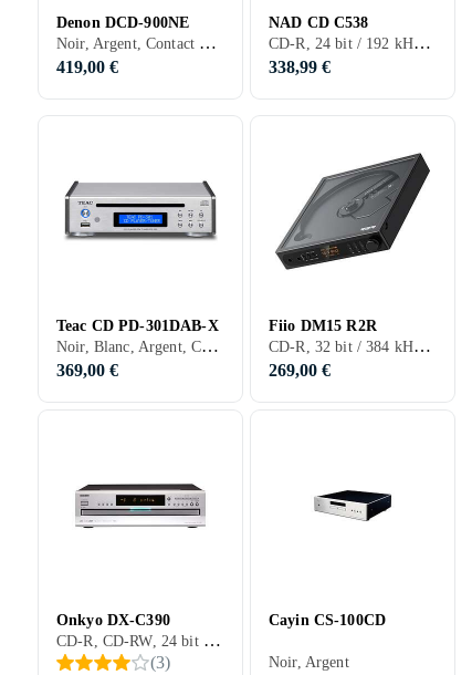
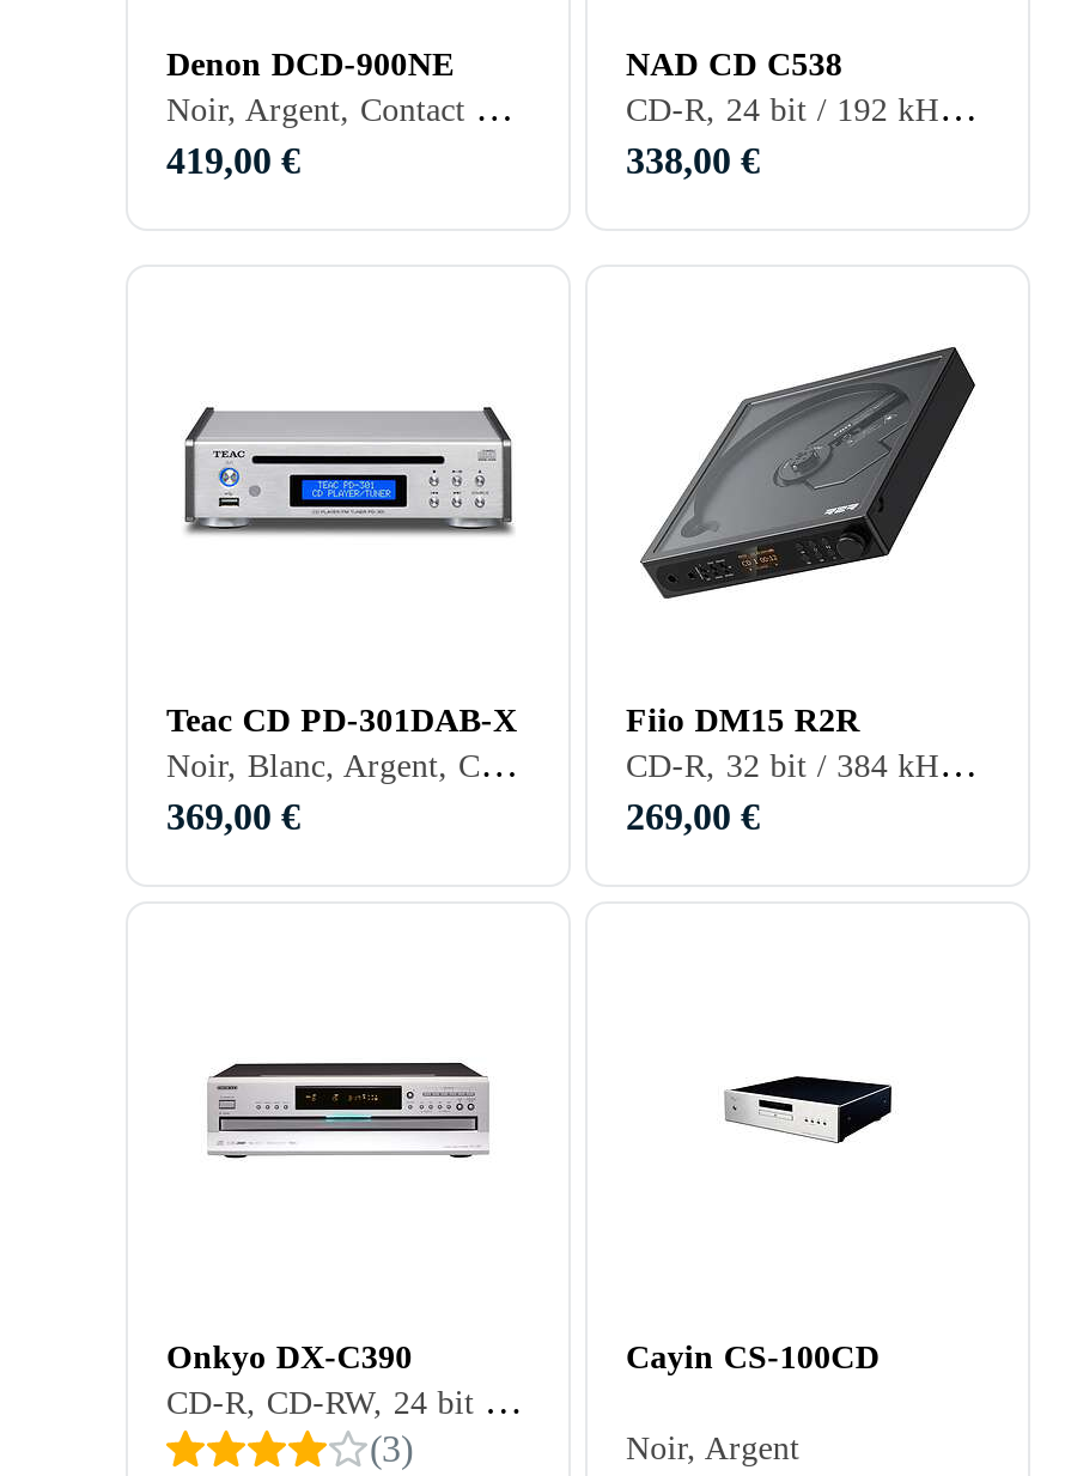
[269,58,331,76] 338,99 € -> [626,140,760,181] 338,00 €

